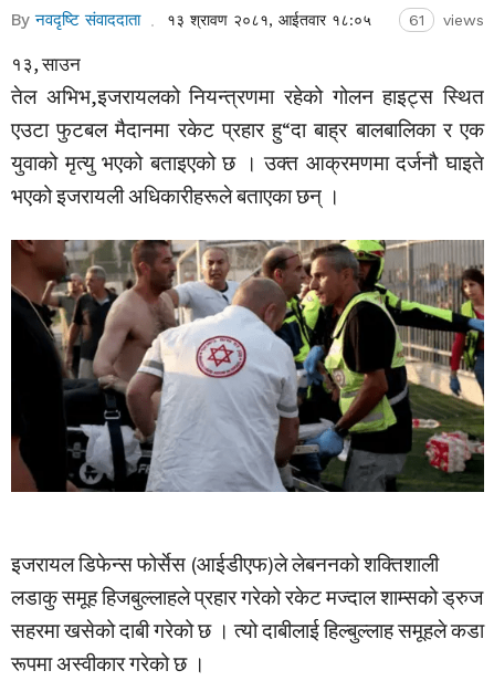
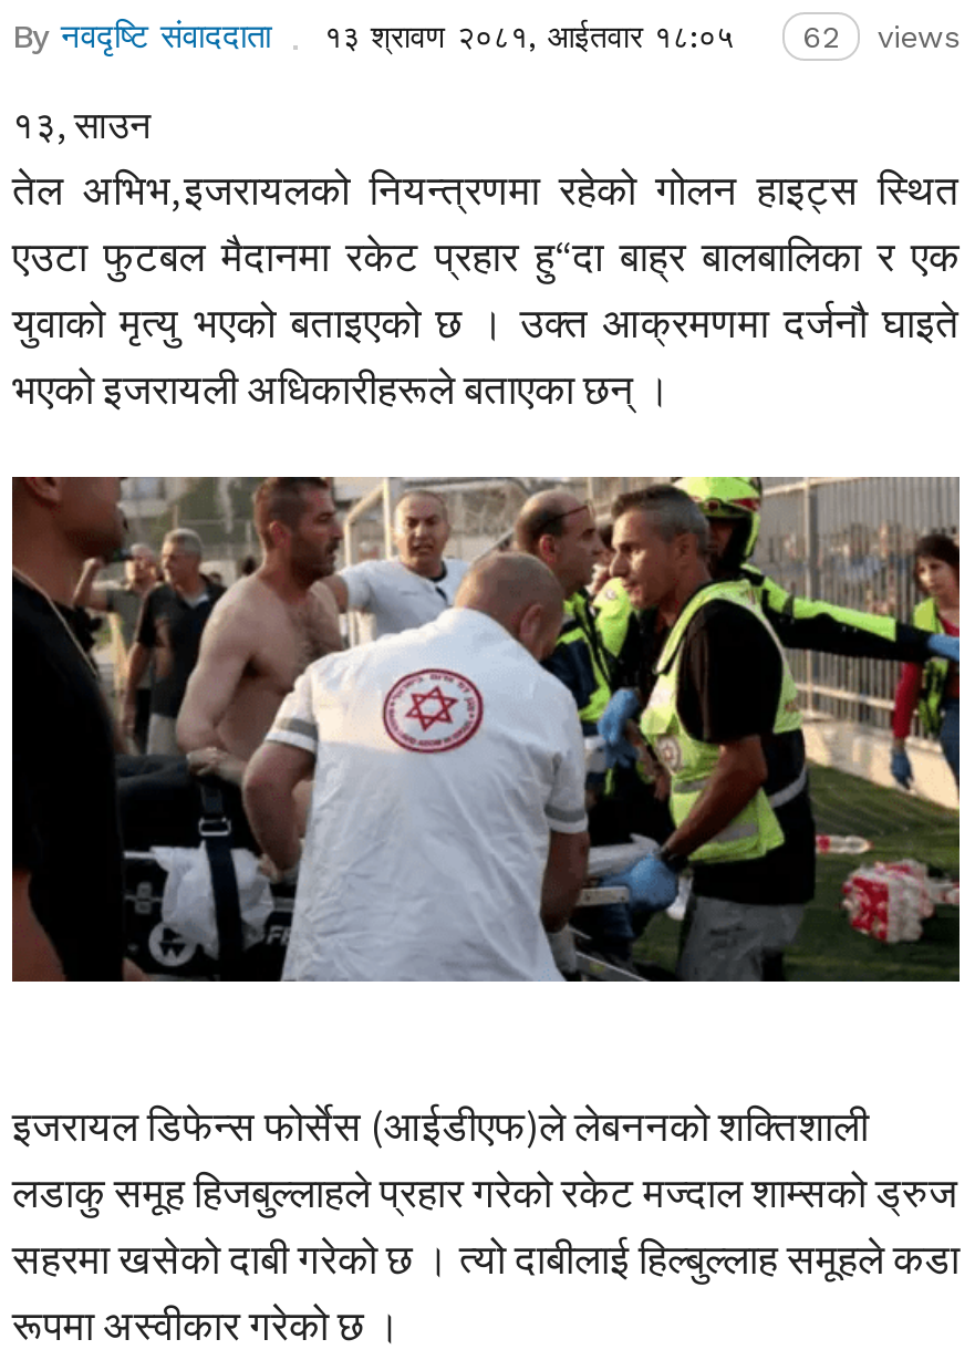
[409,11,424,29] 61 -> [802,19,840,54] 62

